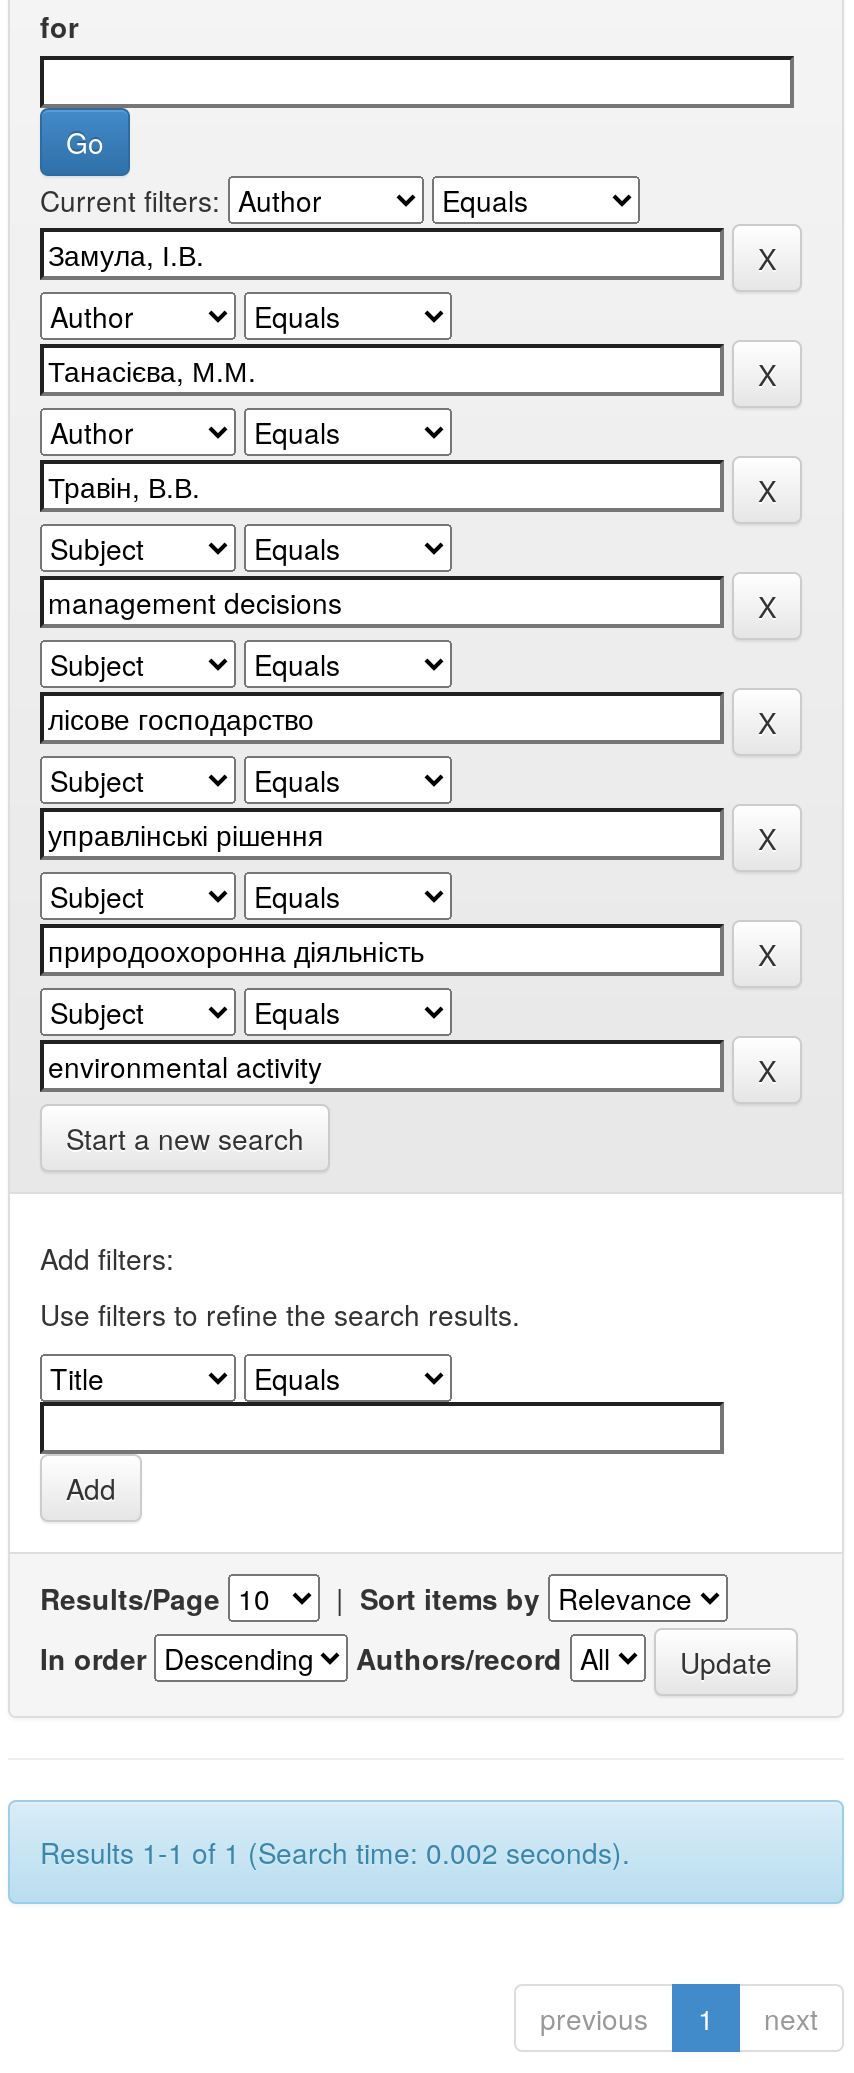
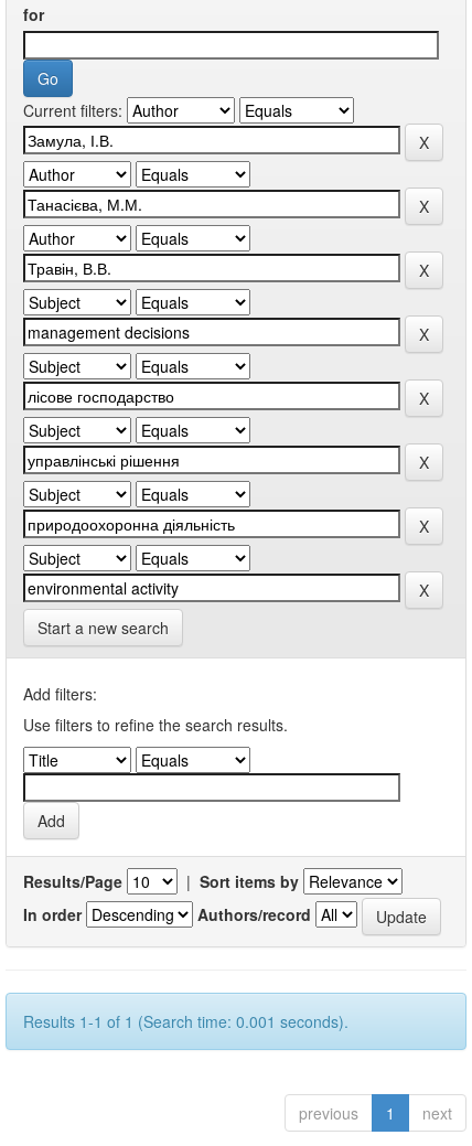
[40,1832,630,1872] Results 1-1 of 1 (Search time: 0.002 seconds). -> [23,1010,348,1032] Results 1-1 of 1 (Search time: 0.001 seconds).

